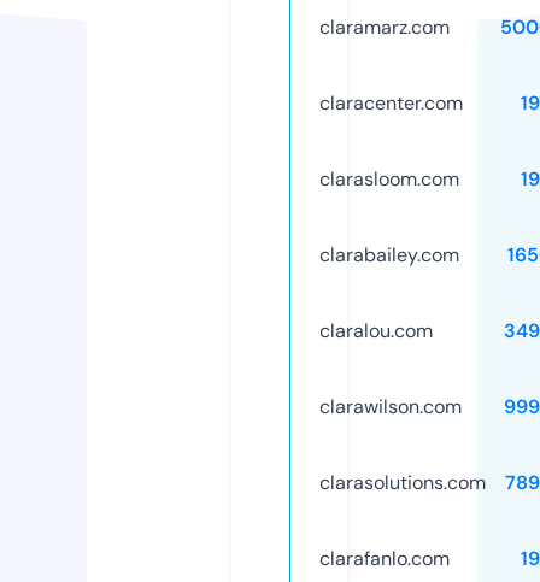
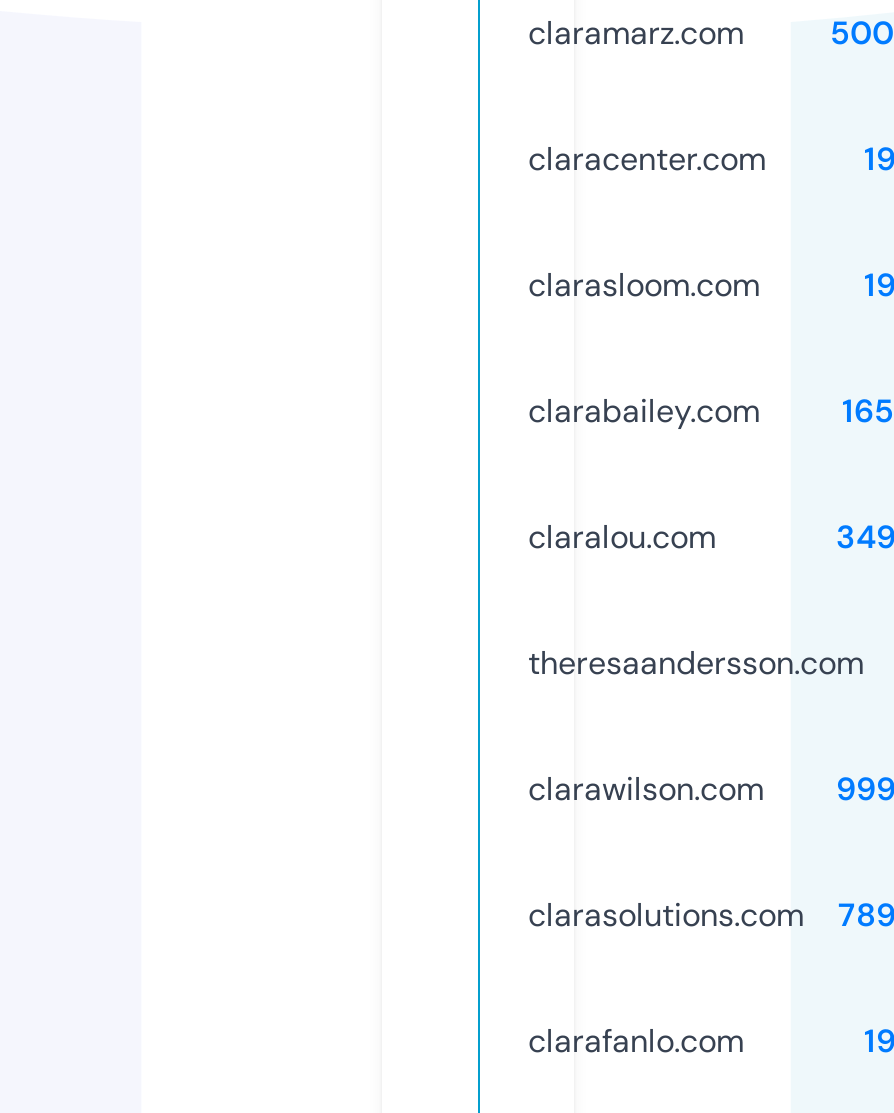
none -> [528,642,864,684] theresaandersson.com

